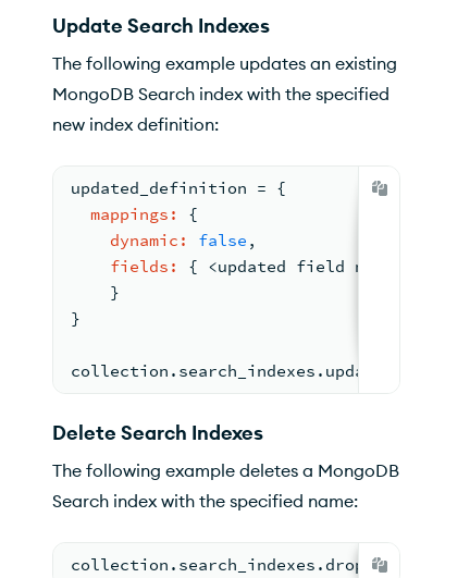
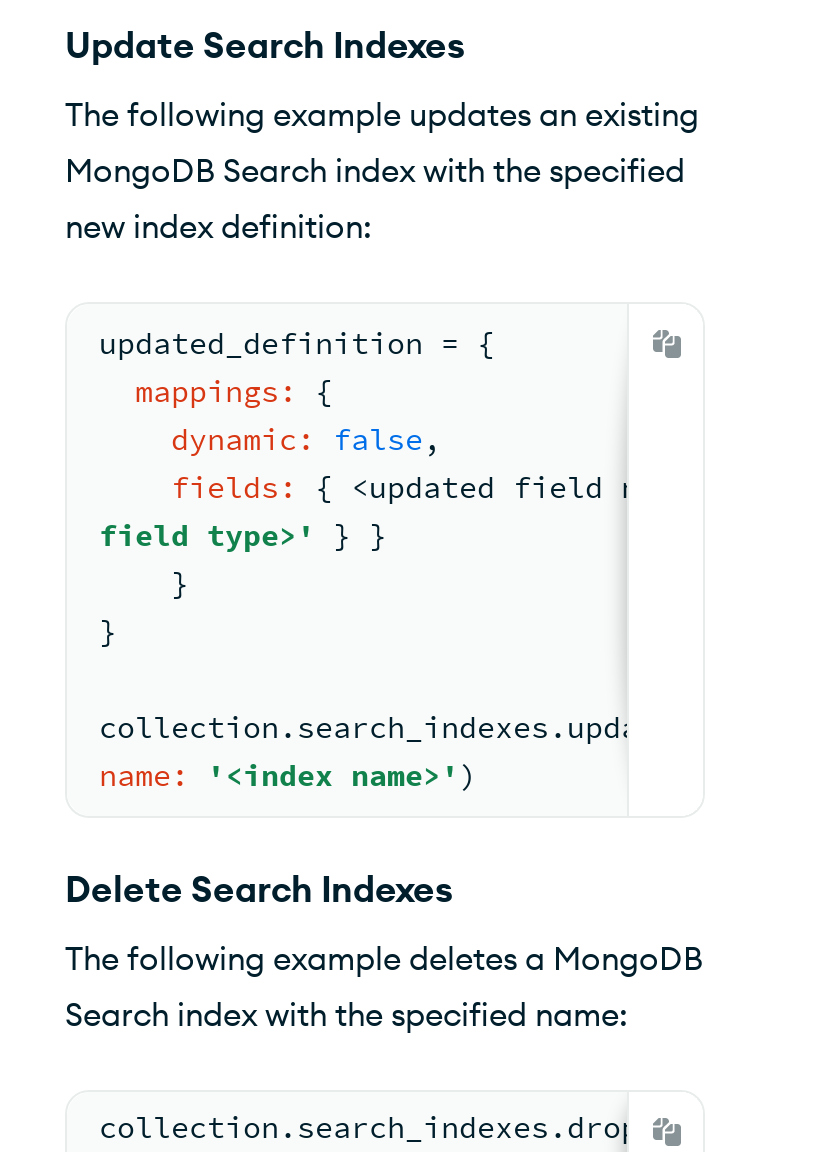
none -> [99,516,387,554] field type>'} }
none -> [99,756,477,794] name: '<index name>')

